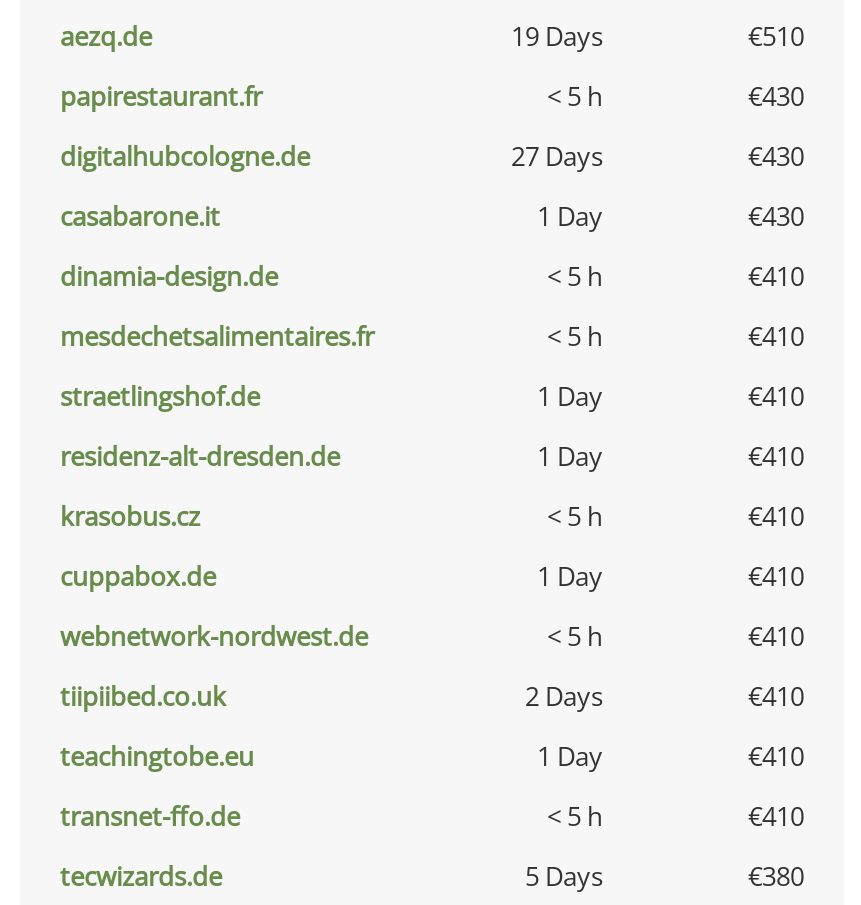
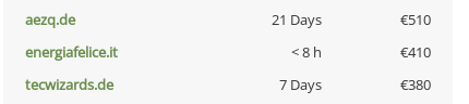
[511,18,603,54] 19 Days -> [271,10,321,29] 21 Days
[60,78,804,834] papirestaurant.fr | < 5 h | €430 | digitalhubcologne.de | 27 Days | €430 | casabarone.it | 1 Day | €430 | dinamia-design.de | < 5 h | €410 | mesdechetsalimentaires.fr | < 5 h | €410 | straetlingshof.de | 1 Day | €410 | residenz-alt-dresden.de | 1 Day | €410 | krasobus.cz | < 5 h | €410 | cuppabox.de | 1 Day | €410 | webnetwork-nordwest.de | < 5 h | €410 | tiipiibed.co.uk | 2 Days | €410 | teachingtobe.eu | 1 Day | €410 | transnet-ffo.de | < 5 h -> [25,42,321,62] energiafelice.it | < 8 h
[525,858,603,894] 5 Days -> [279,75,321,94] 7 Days

